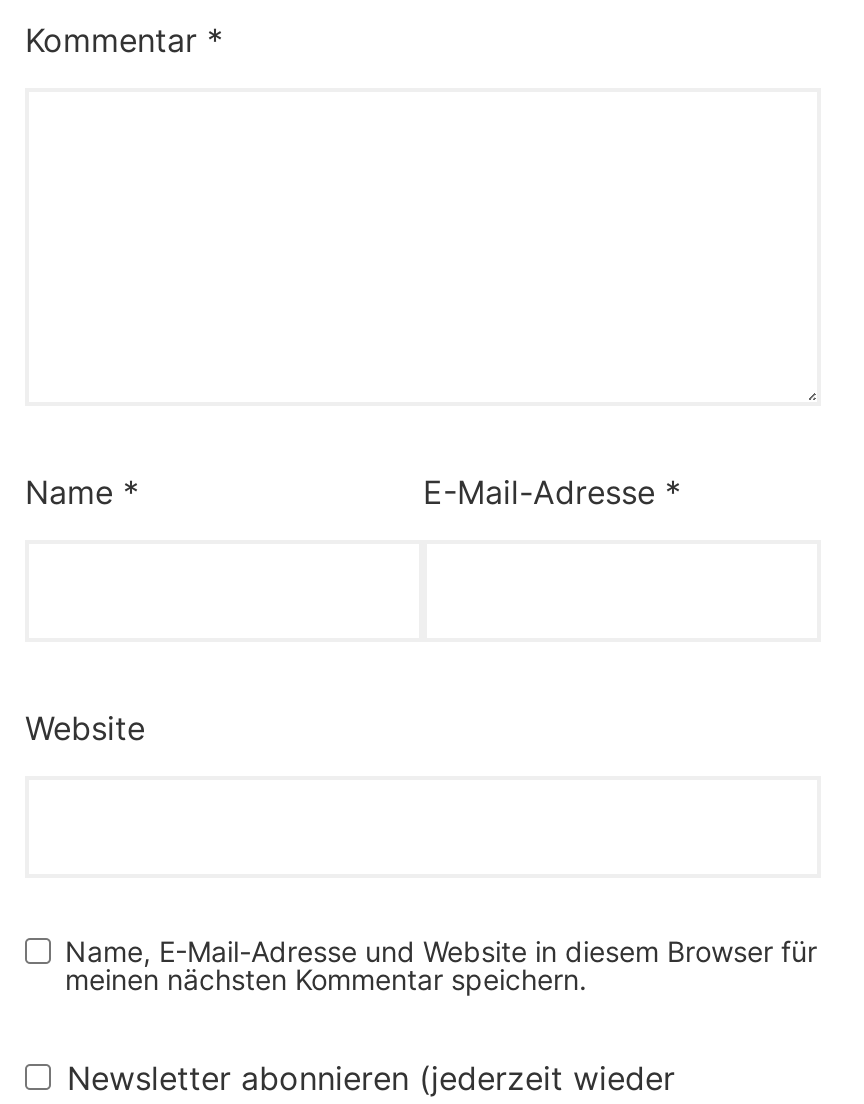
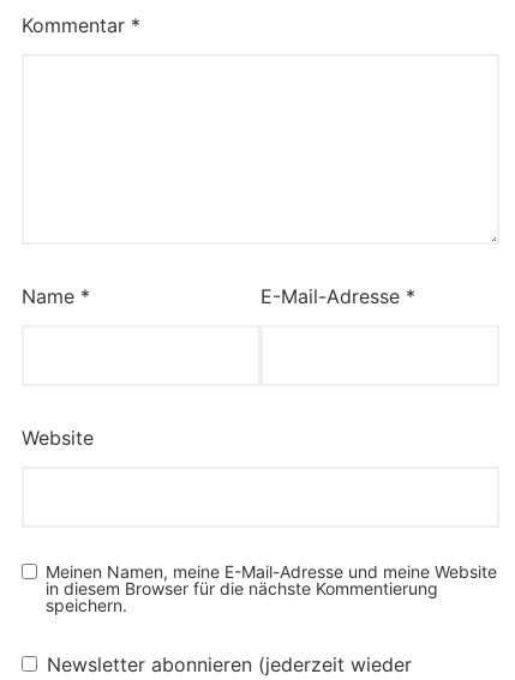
[65,934,817,996] Name, E-Mail-Adresse und Website in diesem Browser für | meinen nächsten Kommentar speichern. -> [46,561,497,615] Meinen Namen, meine E-Mail-Adresse und meine Website | in diesem Browser für die nächste Kommentierung | speichern.

